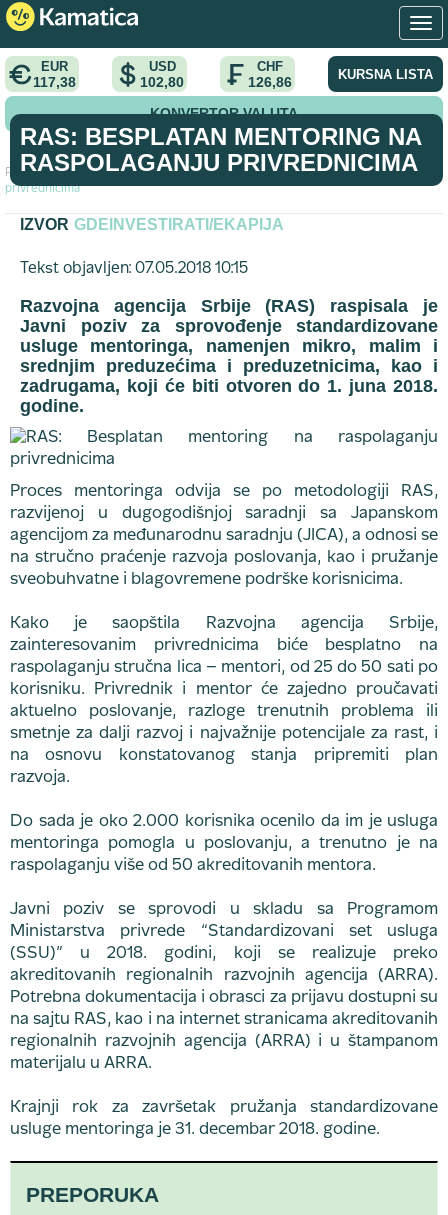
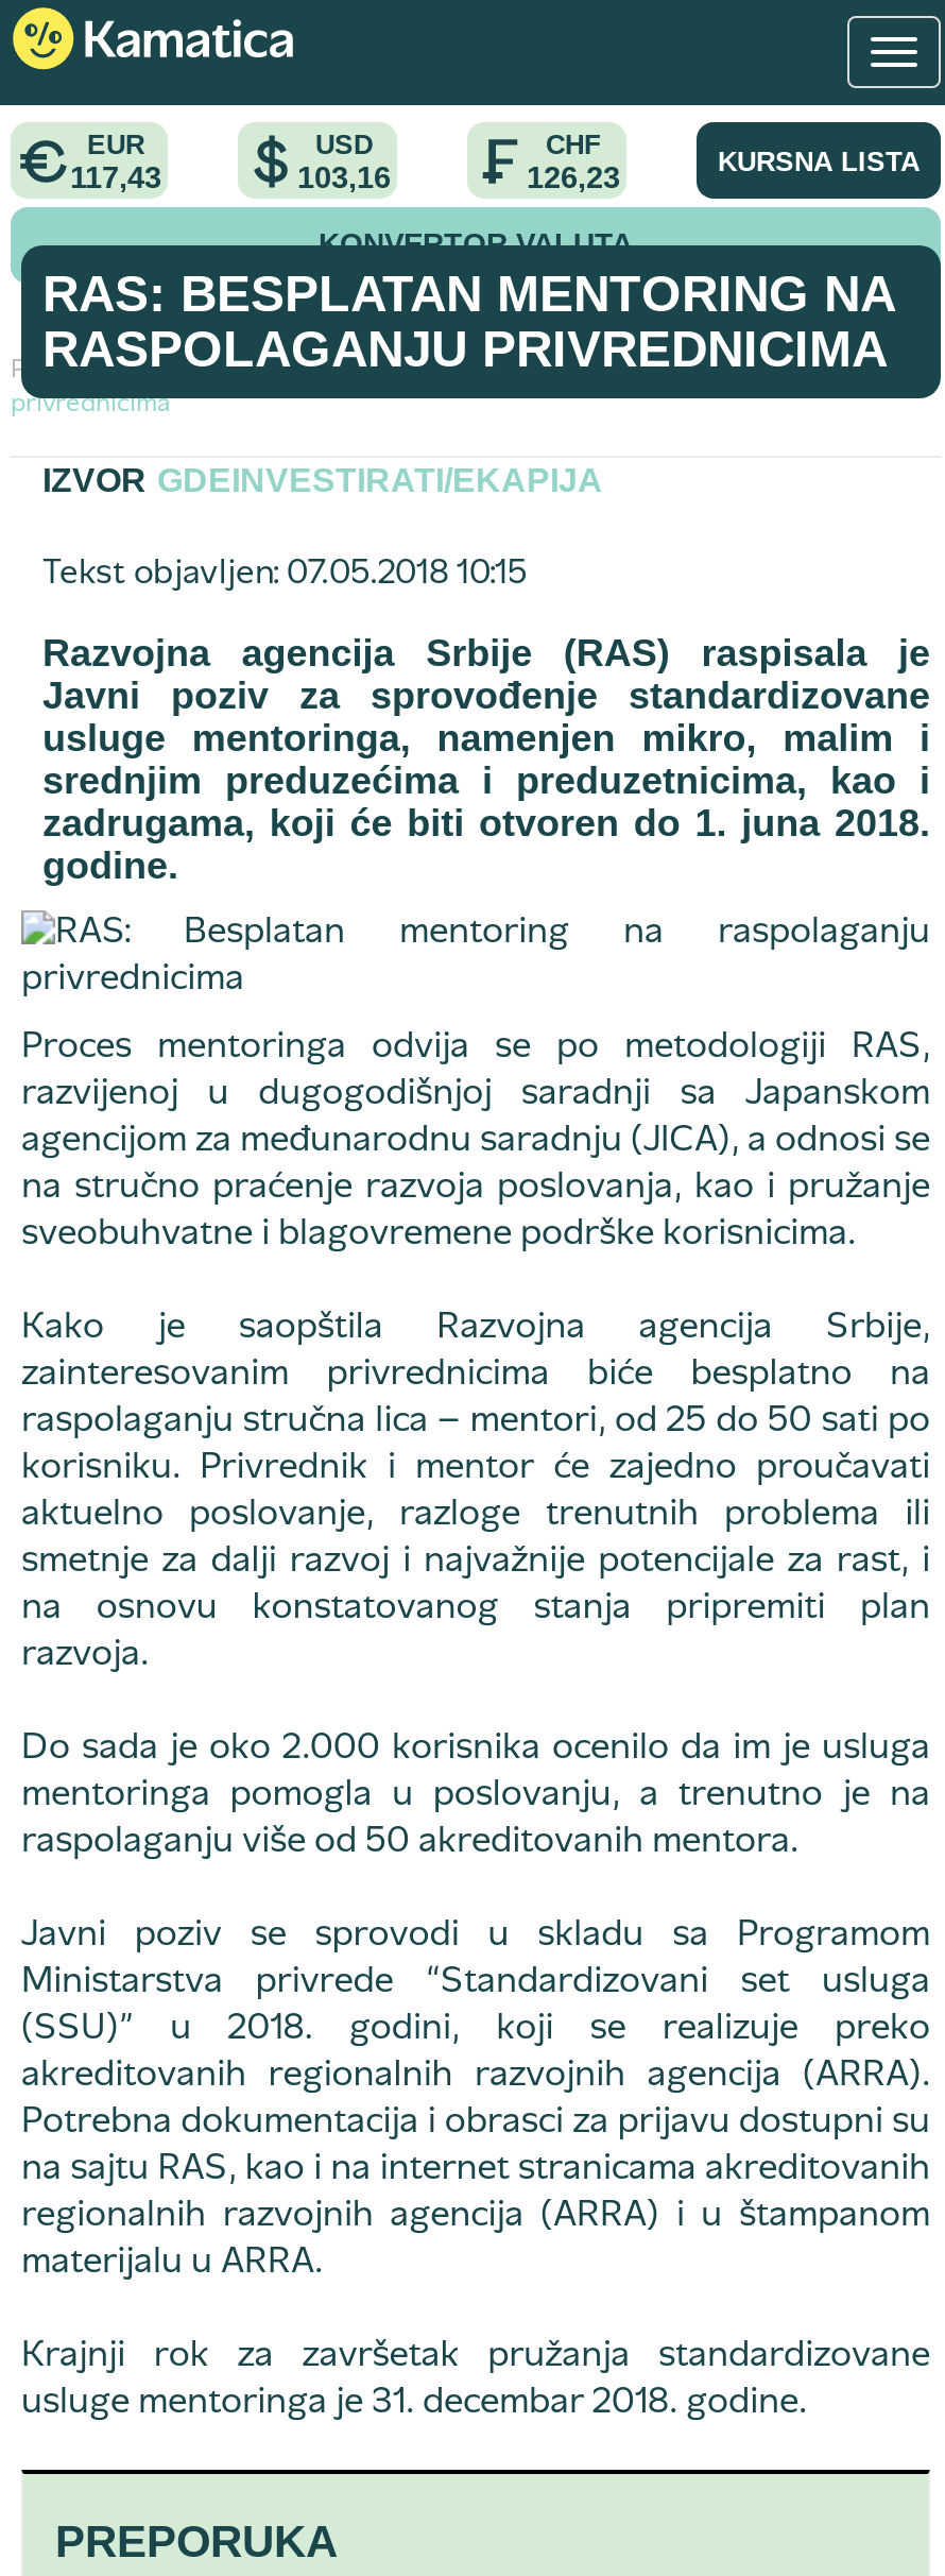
[33,73,76,89] 117,38 -> [70,159,161,193] 117,43
[140,73,184,89] 102,80 -> [297,159,391,193] 103,16
[248,73,292,89] 126,86 -> [527,159,620,193] 126,23

